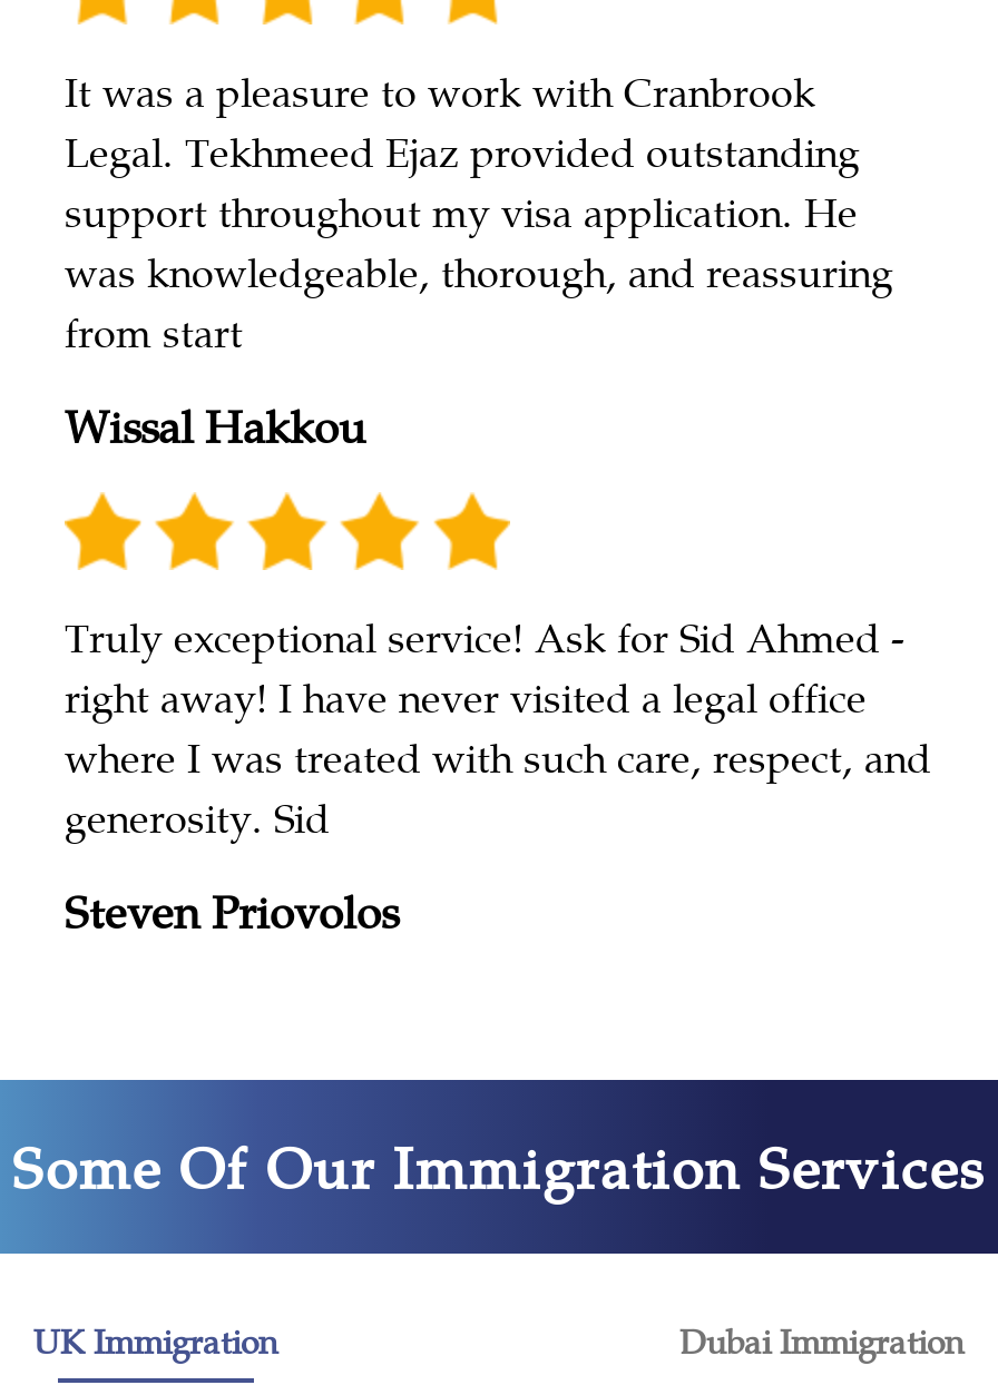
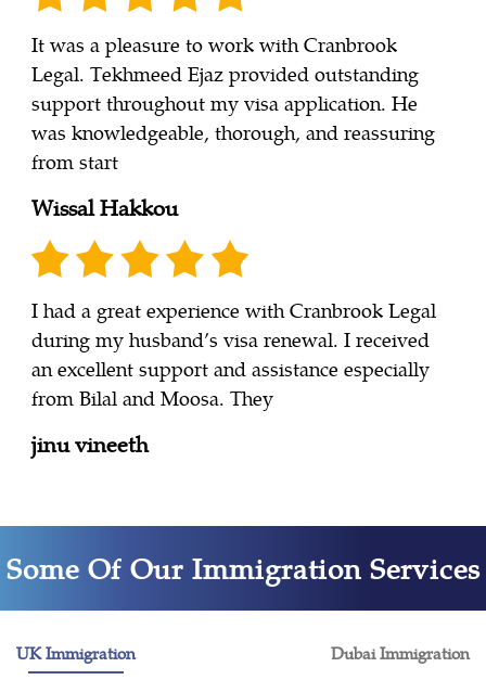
[65,608,931,844] Truly exceptional service! Ask for Sid Ahmed - | right away! I have never visited a legal office | where I was treated with such care, respect, and | generosity. Sid -> [31,296,436,411] I had a great experience with Cranbrook Legal | during my husband’s visa renewal. I received | an excellent support and assistance especially | from Bilal and Moosa. They
[65,878,399,942] Steven Priovolos -> [31,428,149,459] jinu vineeth

